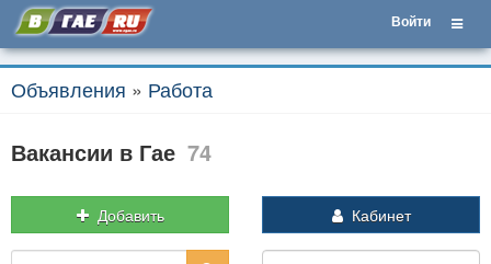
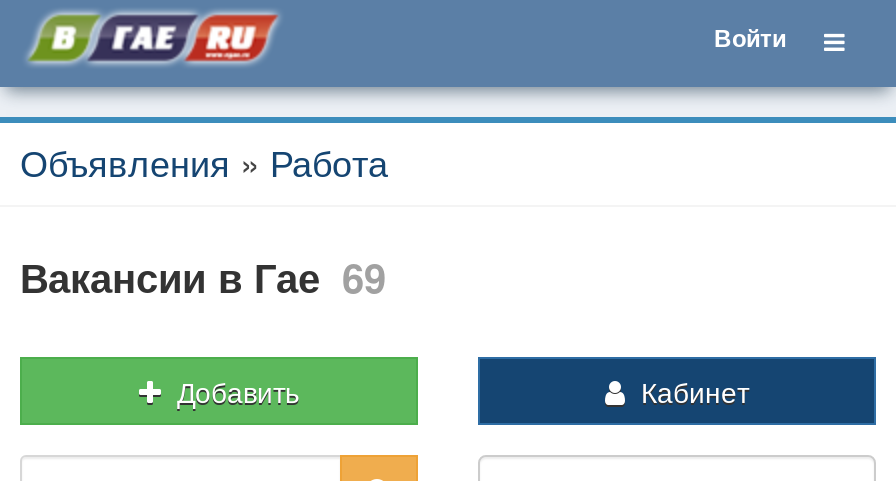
[11,136,212,168] Вакансии в Гае 74 -> [20,247,386,305] Вакансии в Гае 69

